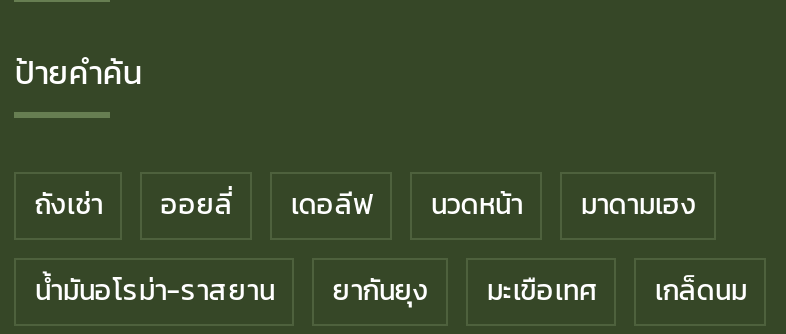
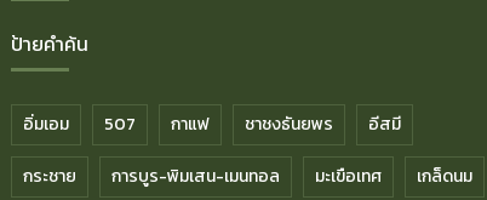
[35,183,697,225] ถังเช่า | ออยลี่ | เดอลีฟ | นวดหน้า | มาดามเฮง -> [24,111,401,136] อิ่มเอม | 507 | กาแฟ | ชาชงธันยพร | อีสมี
[35,269,429,311] น้ำมันอโรม่า-ราสยาน | ยากันยุง -> [24,163,280,189] กระชาย | การบูร-พิมเสน-เมนทอล

